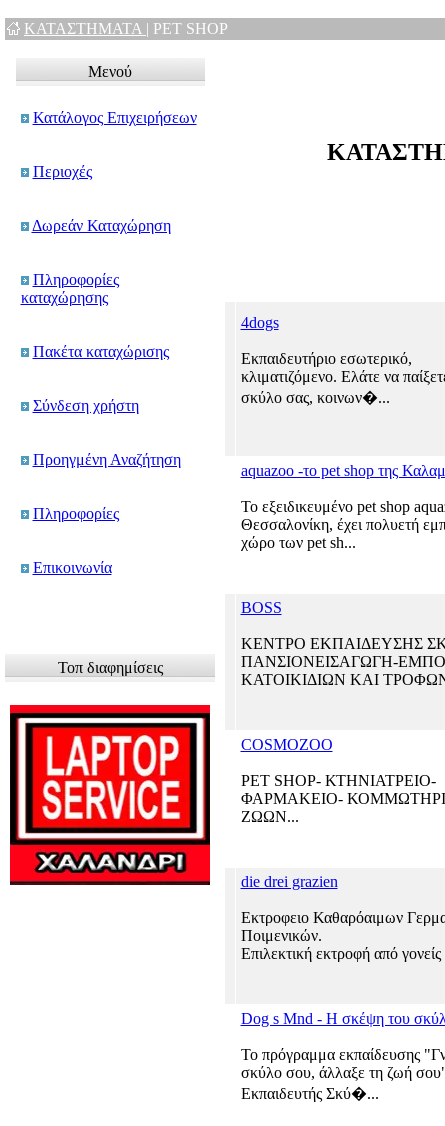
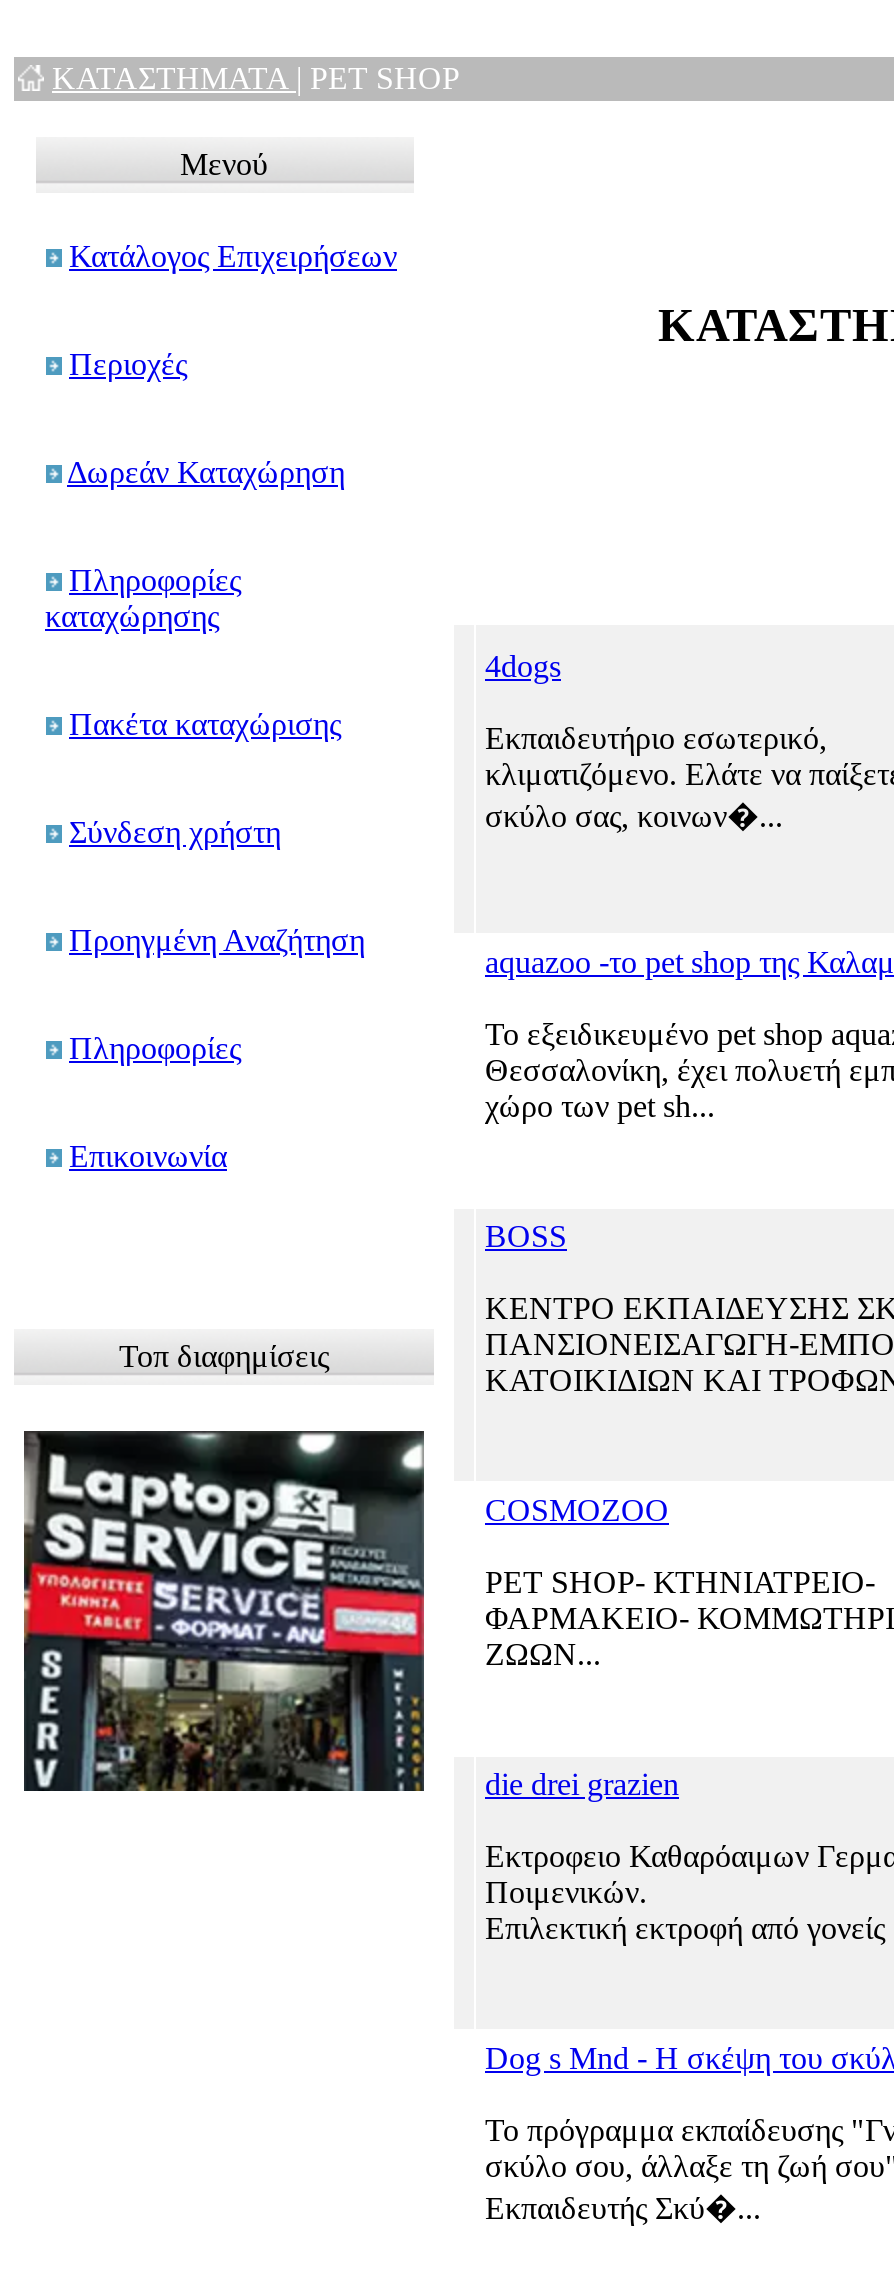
[9,704,211,886] [image] -> [22,1429,426,1793] [image]

